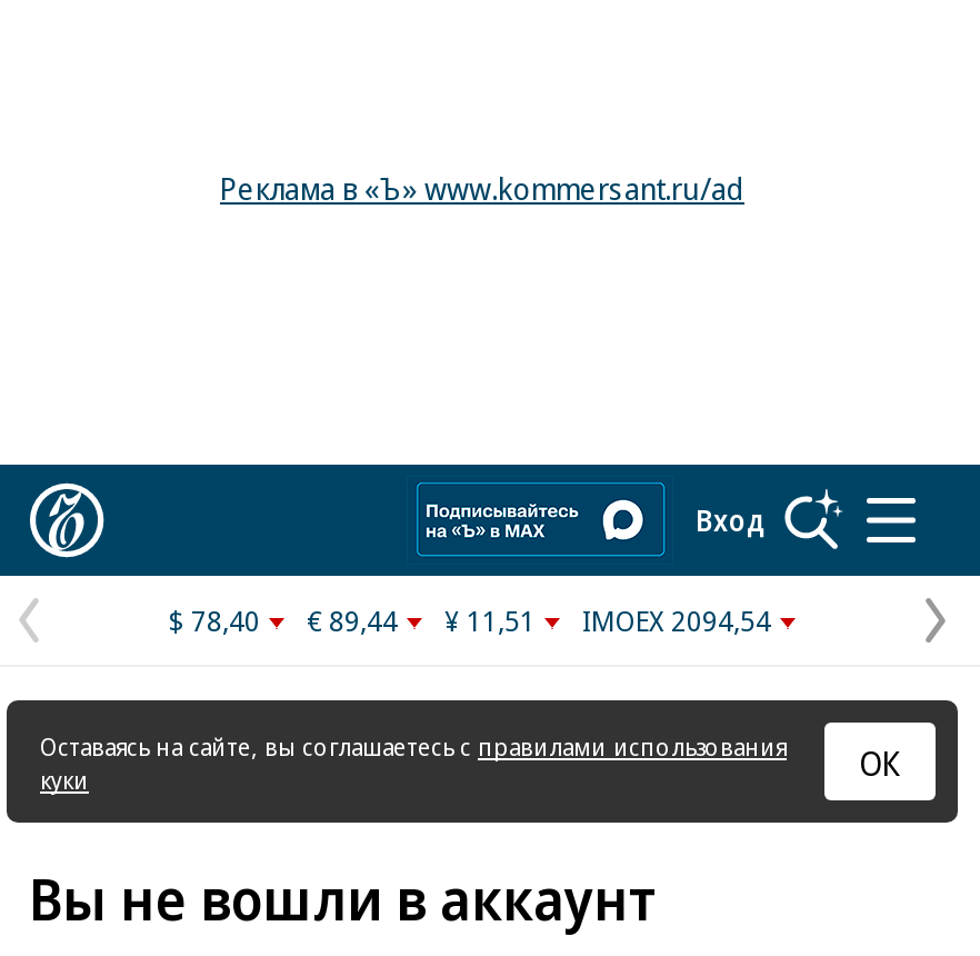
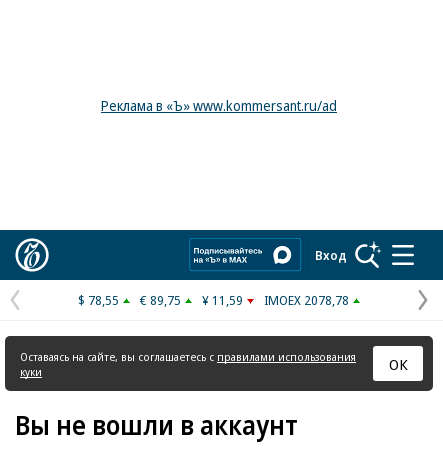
[169,600,260,640] $ 78,40 -> [78,291,119,309] $ 78,55
[307,600,398,640] € 89,44 -> [140,291,181,309] € 89,75
[444,600,536,640] ¥ 11,51 -> [202,291,243,309] ¥ 11,59
[582,600,771,640] IMOEX 2094,54 -> [264,291,349,309] IMOEX 2078,78

